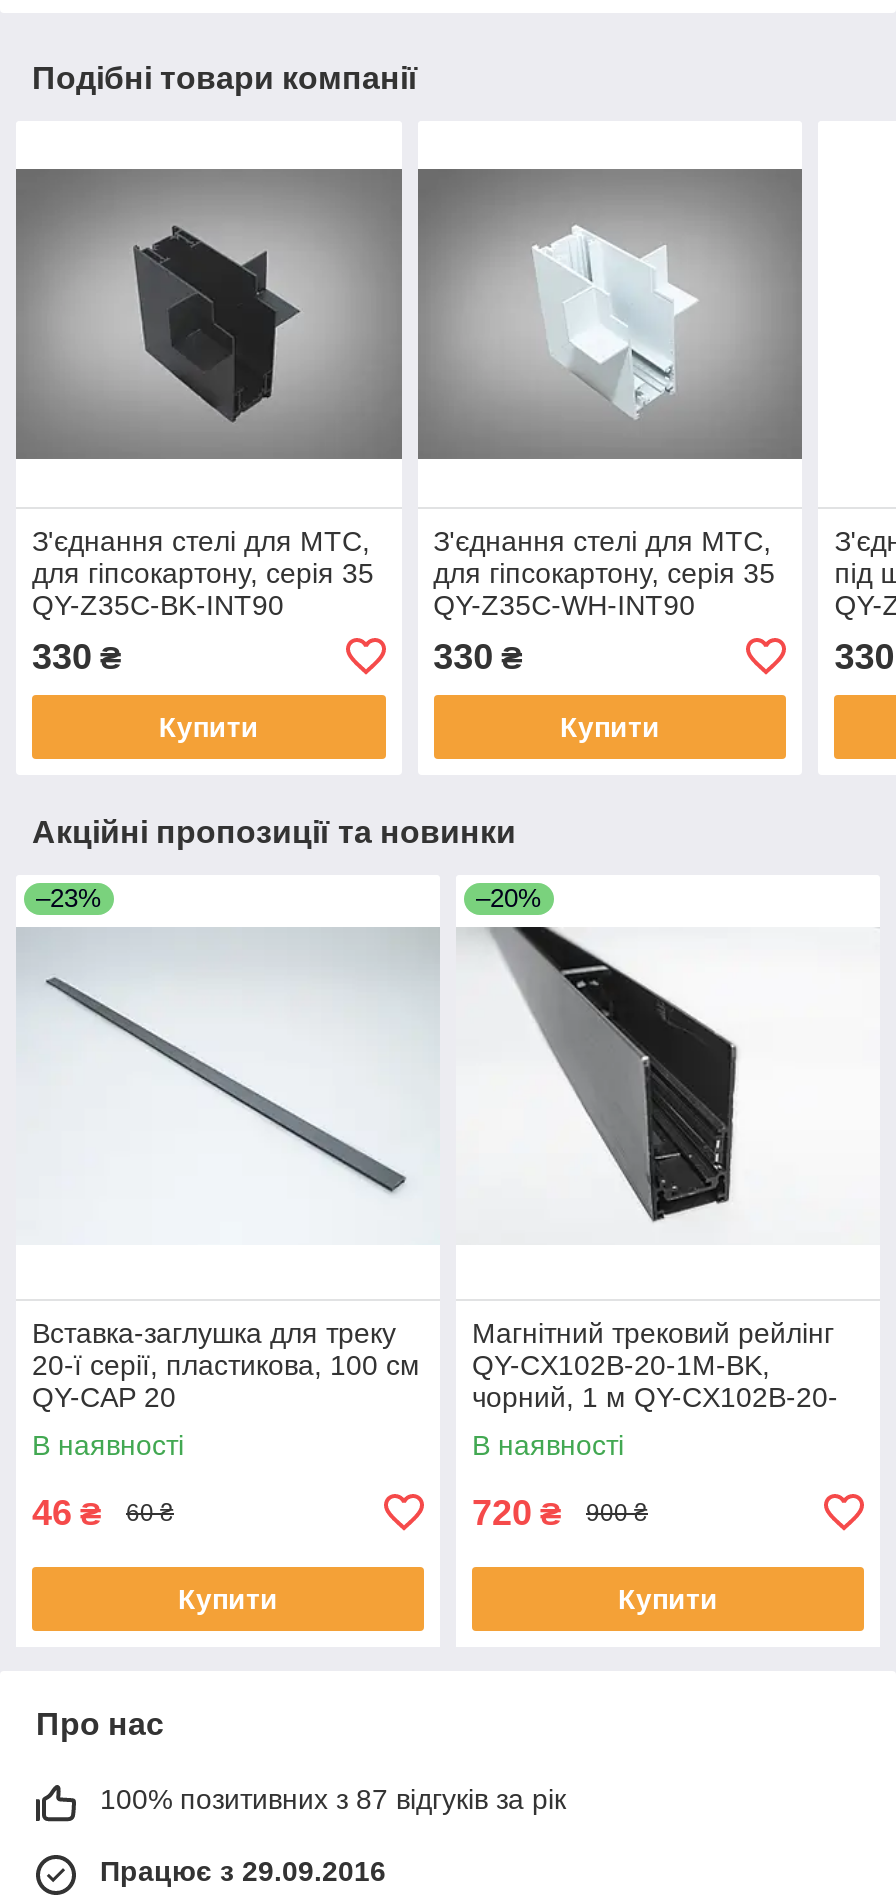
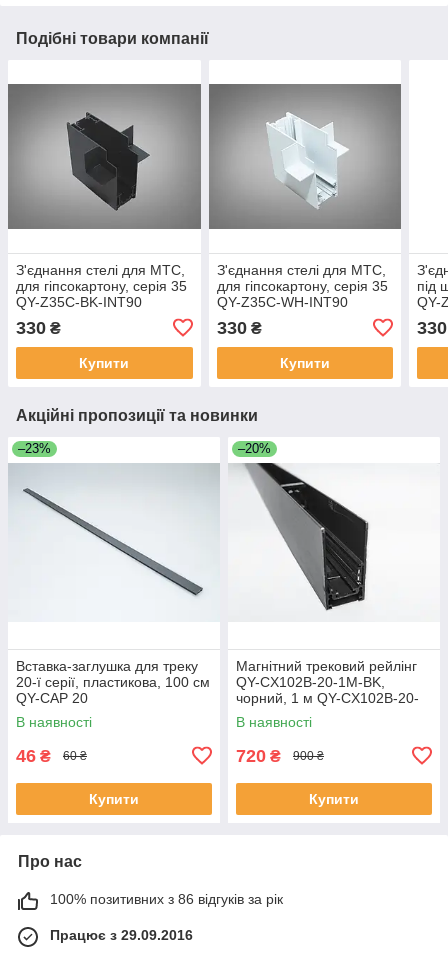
[100,1783,566,1815] 100% позитивних з 87 відгуків за рік -> [50,891,283,907] 100% позитивних з 86 відгуків за рік

